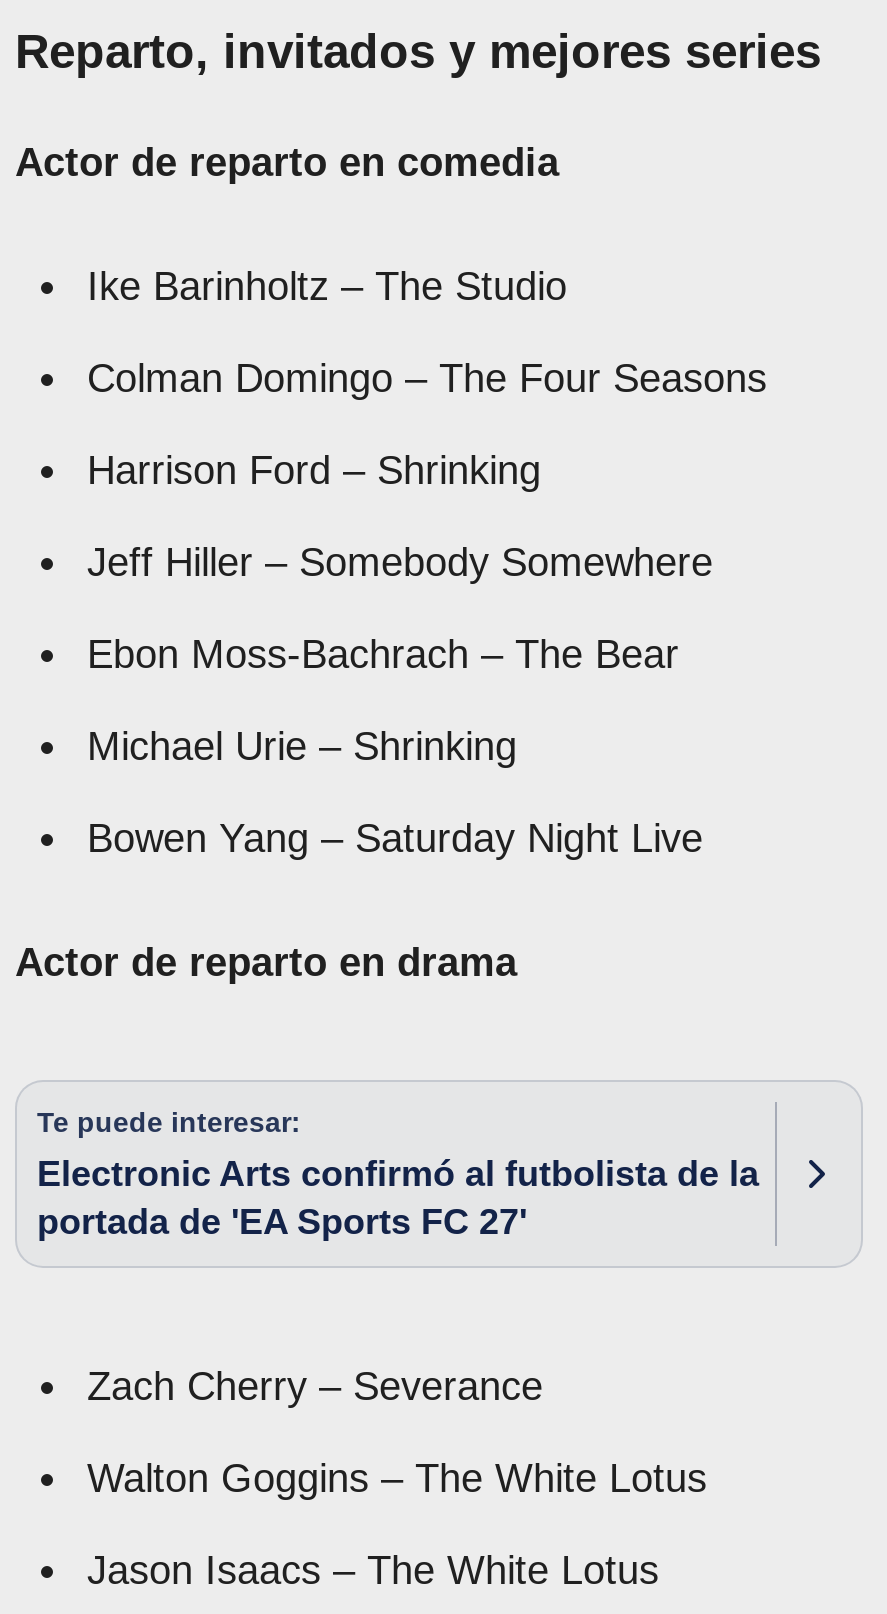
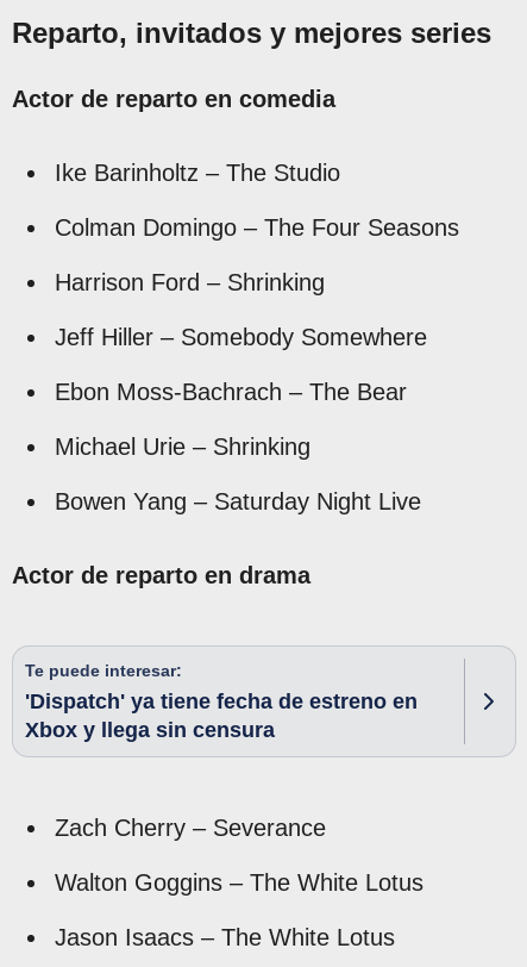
[37,1154,759,1242] Electronic Arts confirmó al futbolista de la | portada de 'EA Sports FC 27' -> [25,689,418,742] 'Dispatch' ya tiene fecha de estreno en | Xbox y llega sin censura

